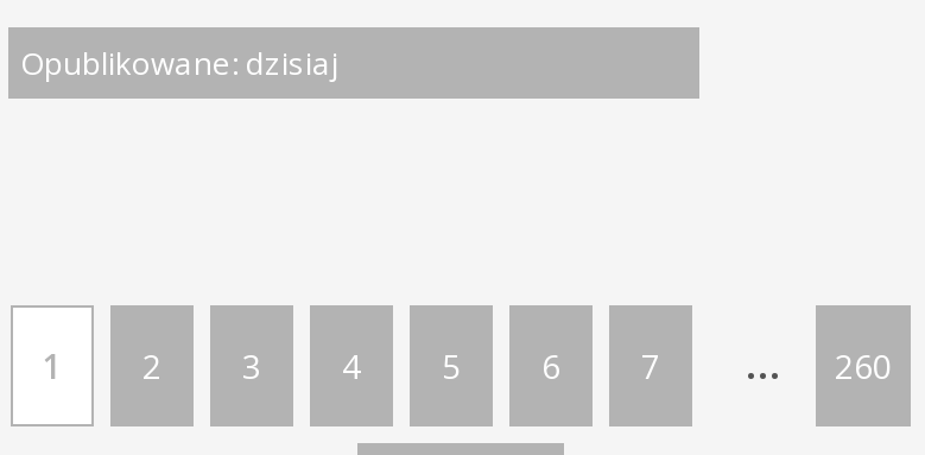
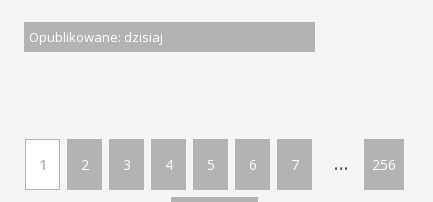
[835,345,892,390] 260 -> [372,155,396,174] 256

